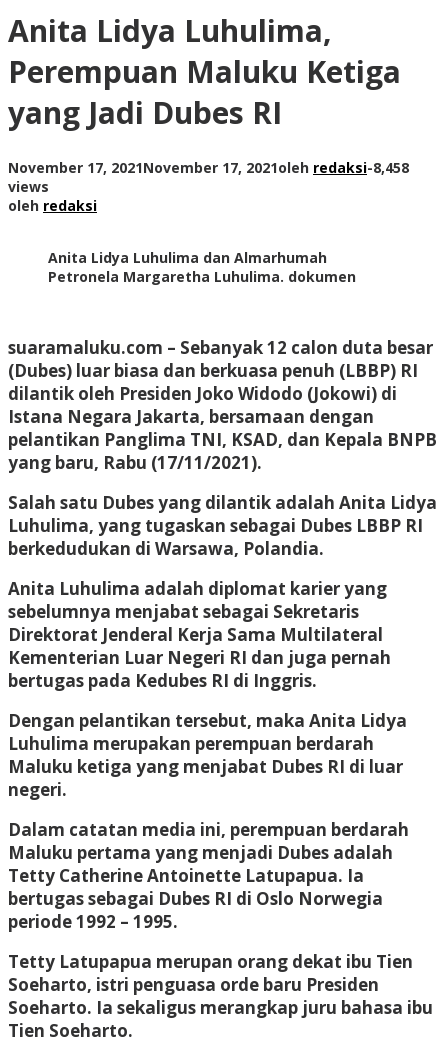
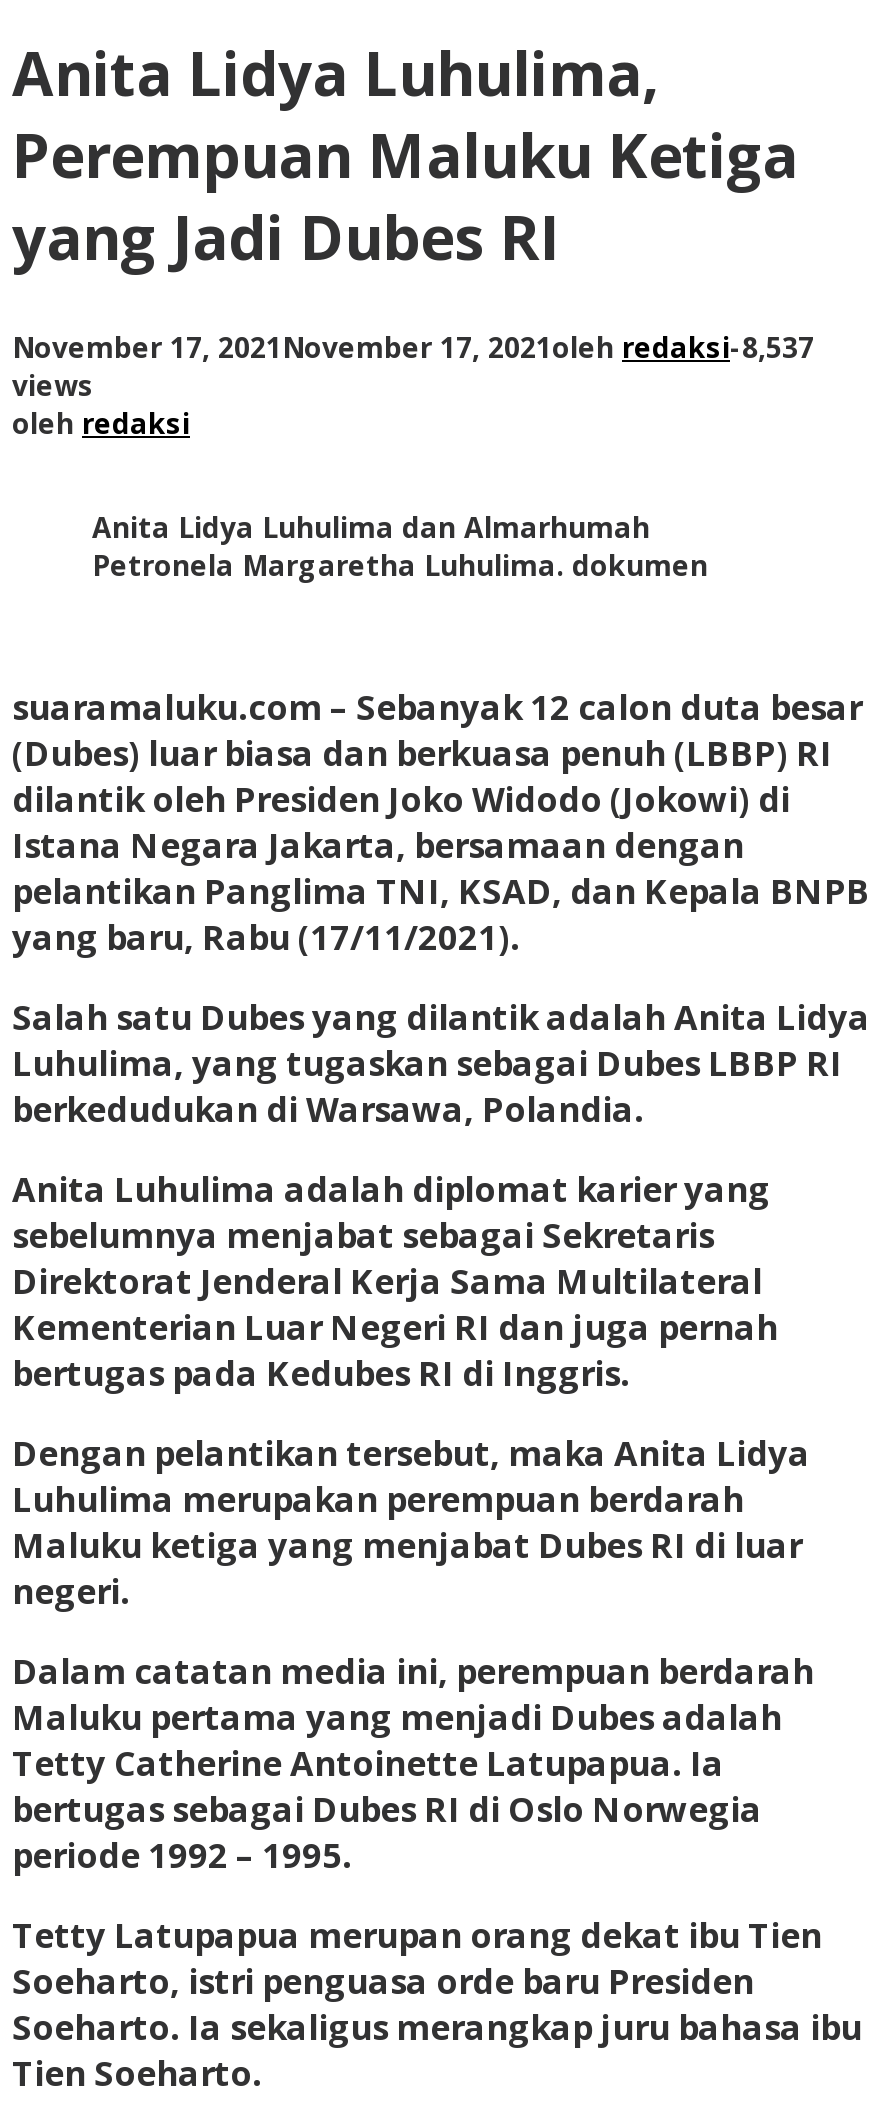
[8,158,409,177] November 17, 2021 November 17, 2021oleh redaksi-8,458 -> [12,328,814,366] November 17, 2021 November 17, 2021oleh redaksi-8,537

